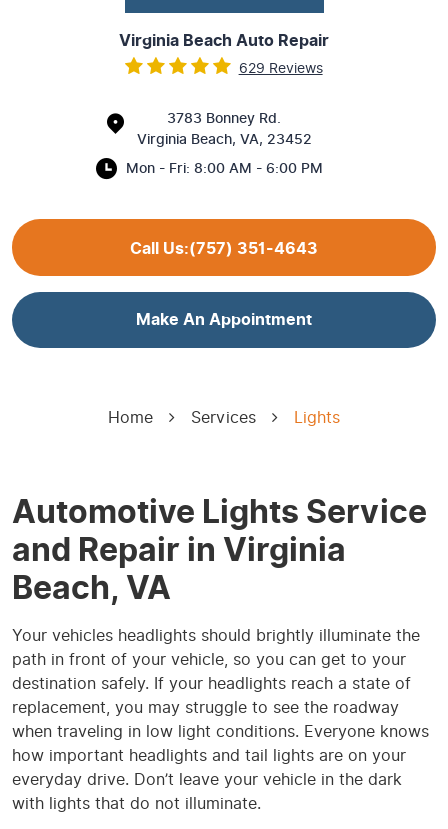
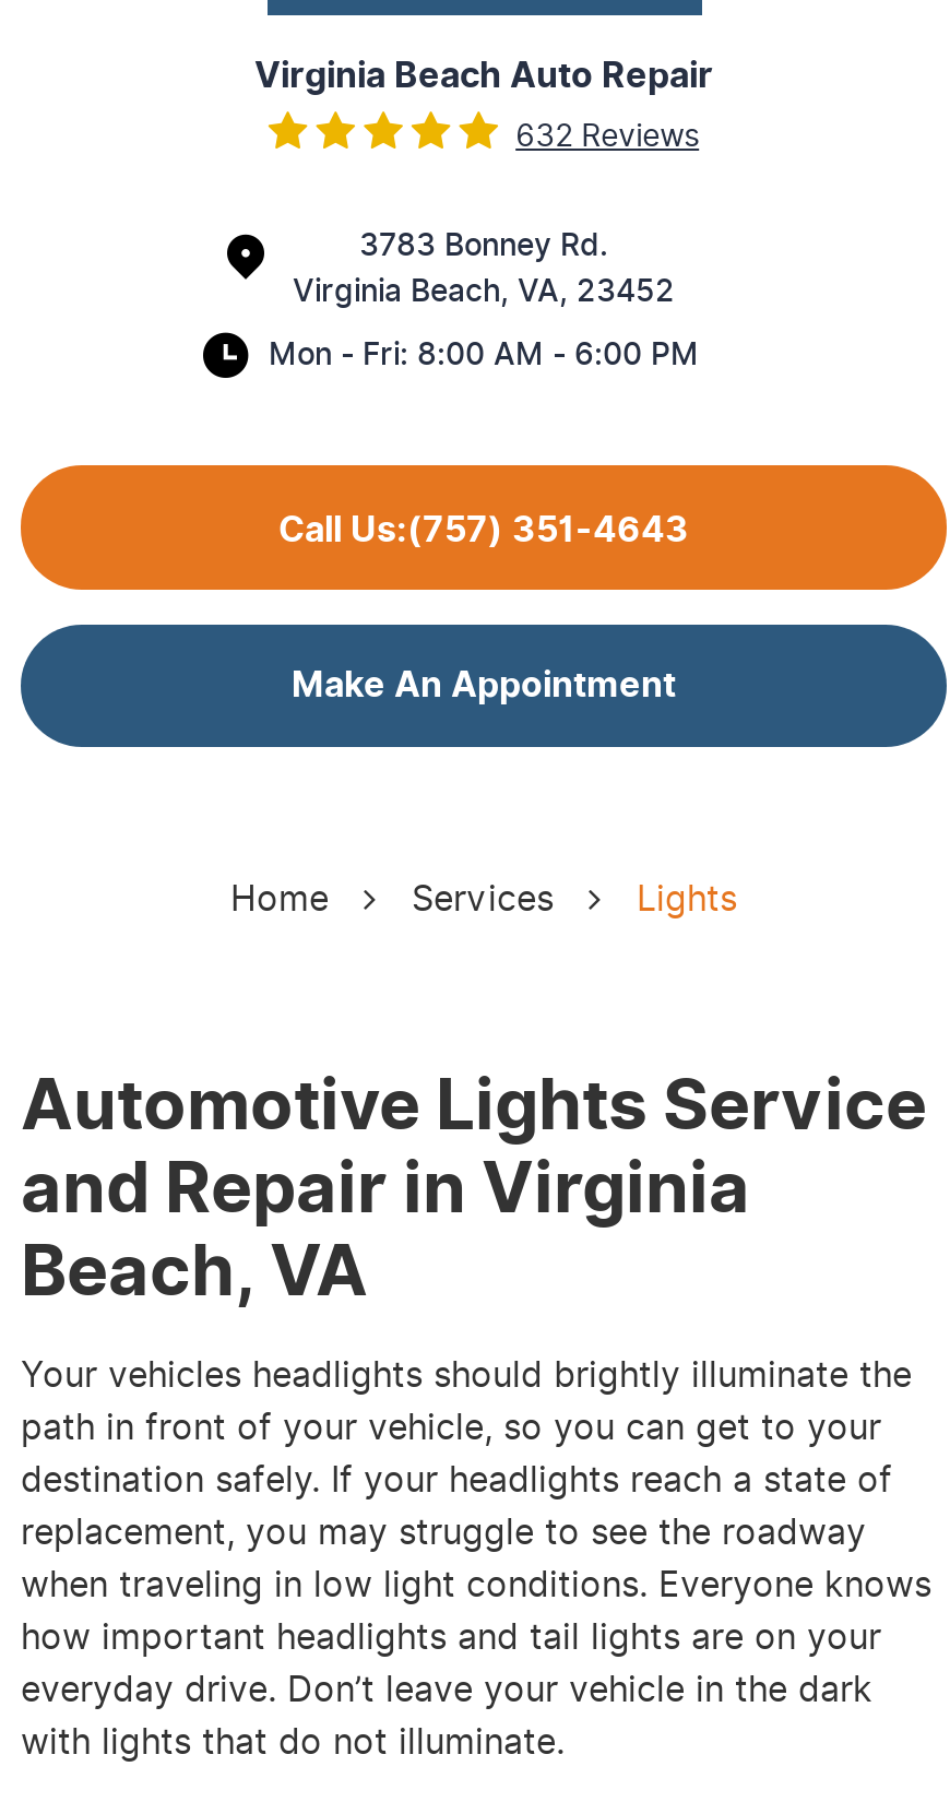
[239,58,323,79] 629 Reviews -> [516,114,699,159] 632 Reviews

